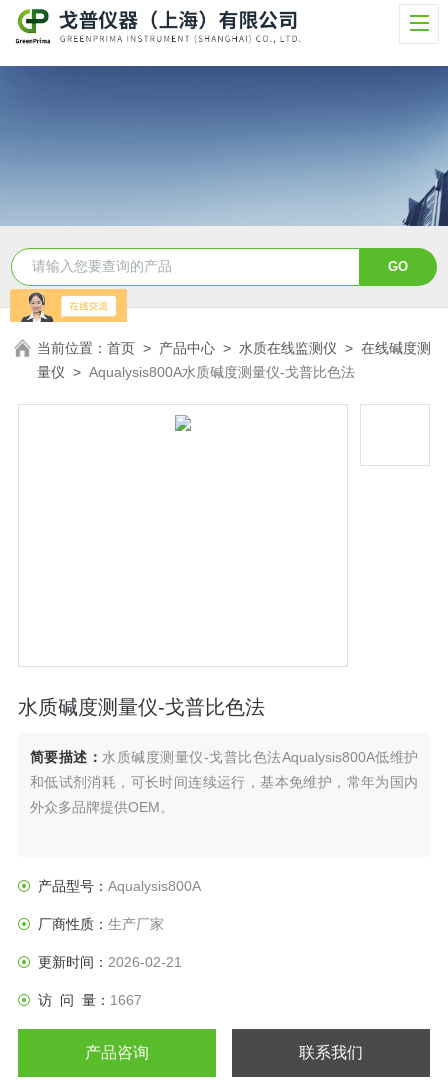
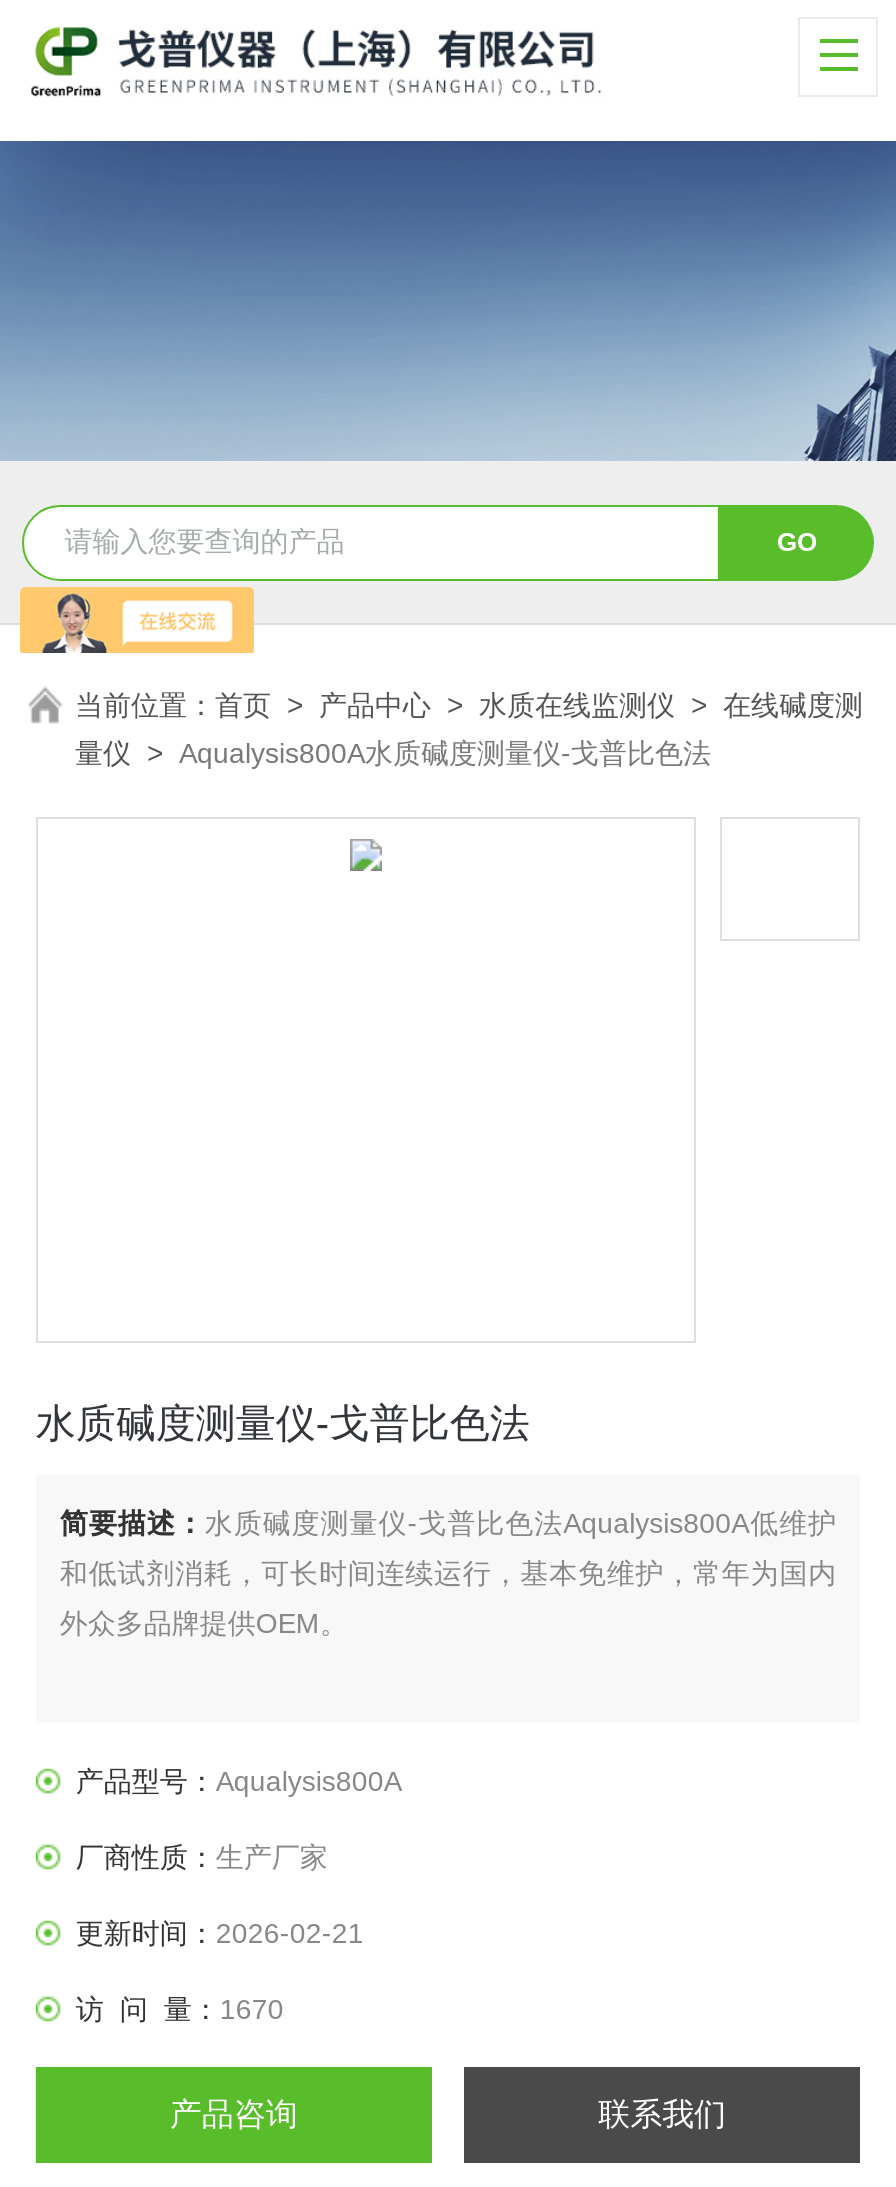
[38,991,142,1007] 访 问 量：1667 -> [76,1992,284,2024] 访 问 量：1670

